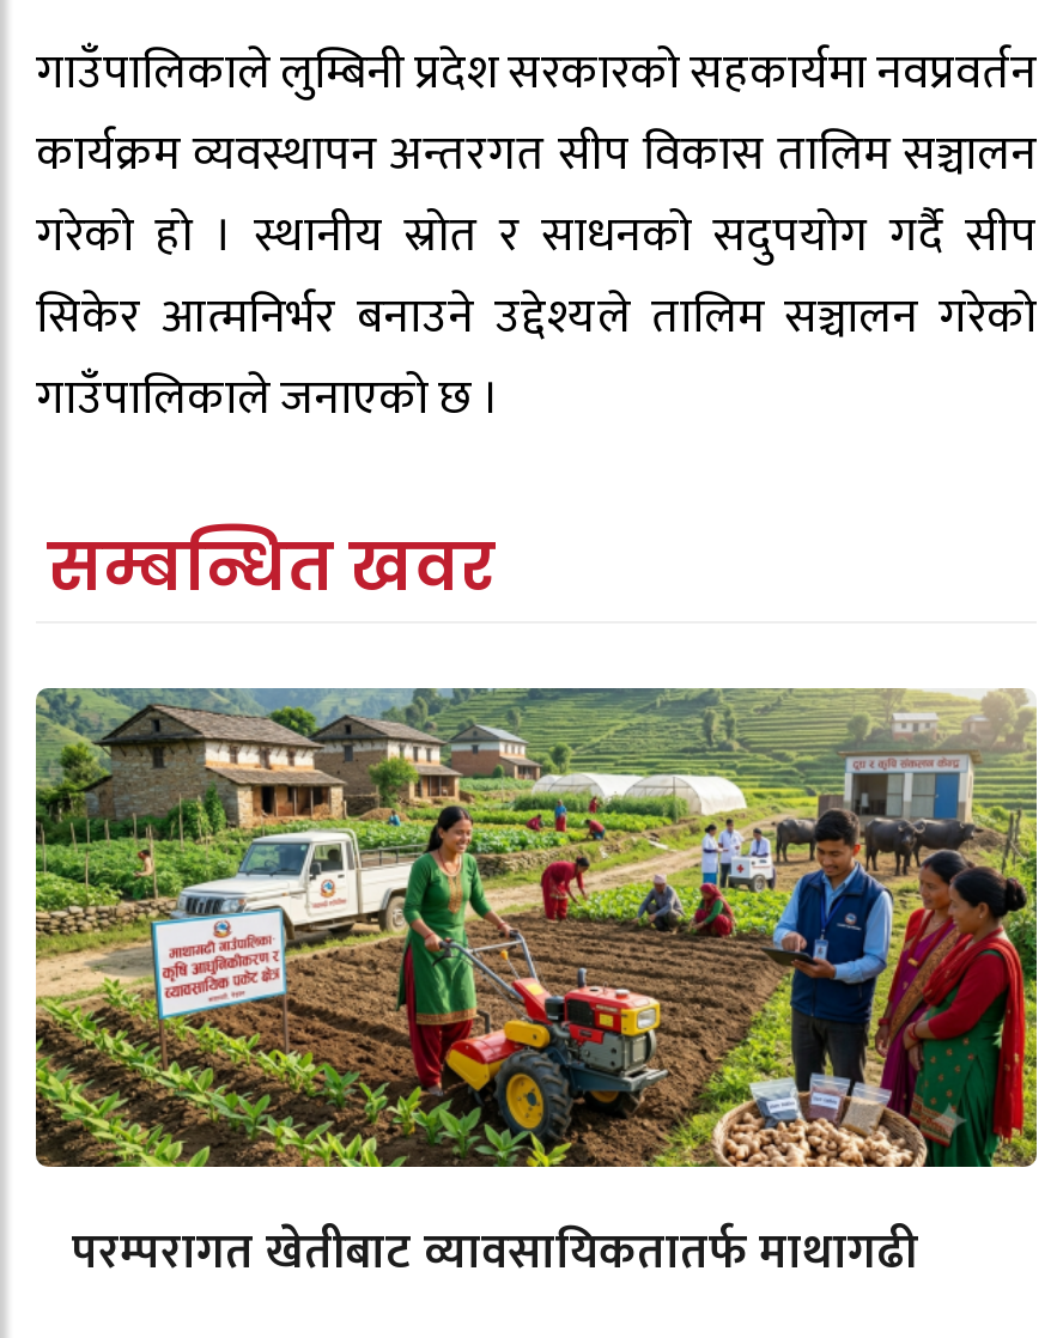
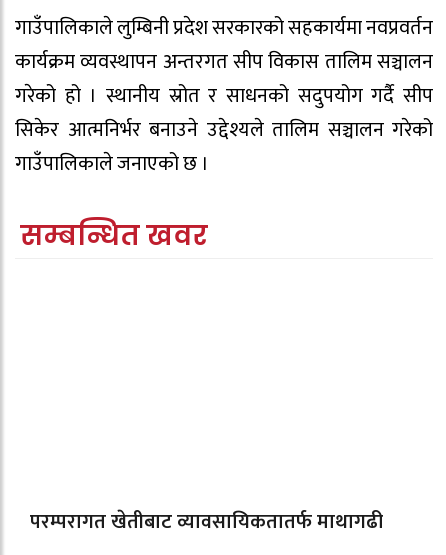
[34,685,1039,1170] [image] -> none

